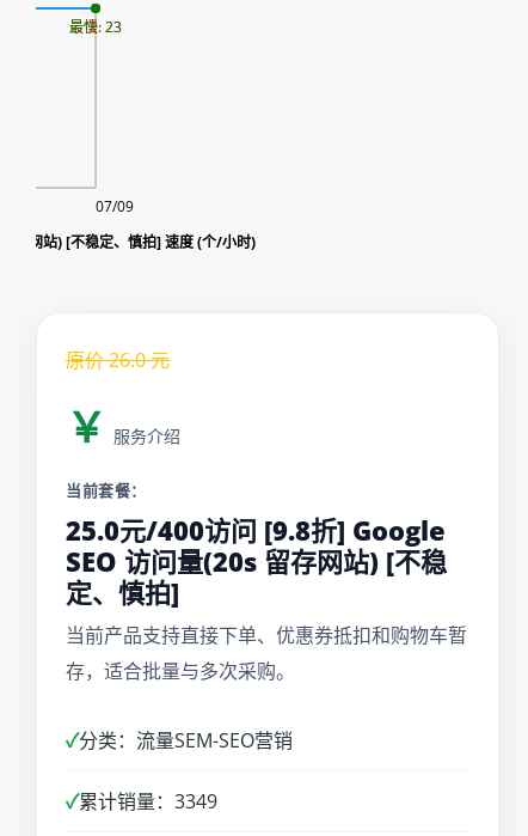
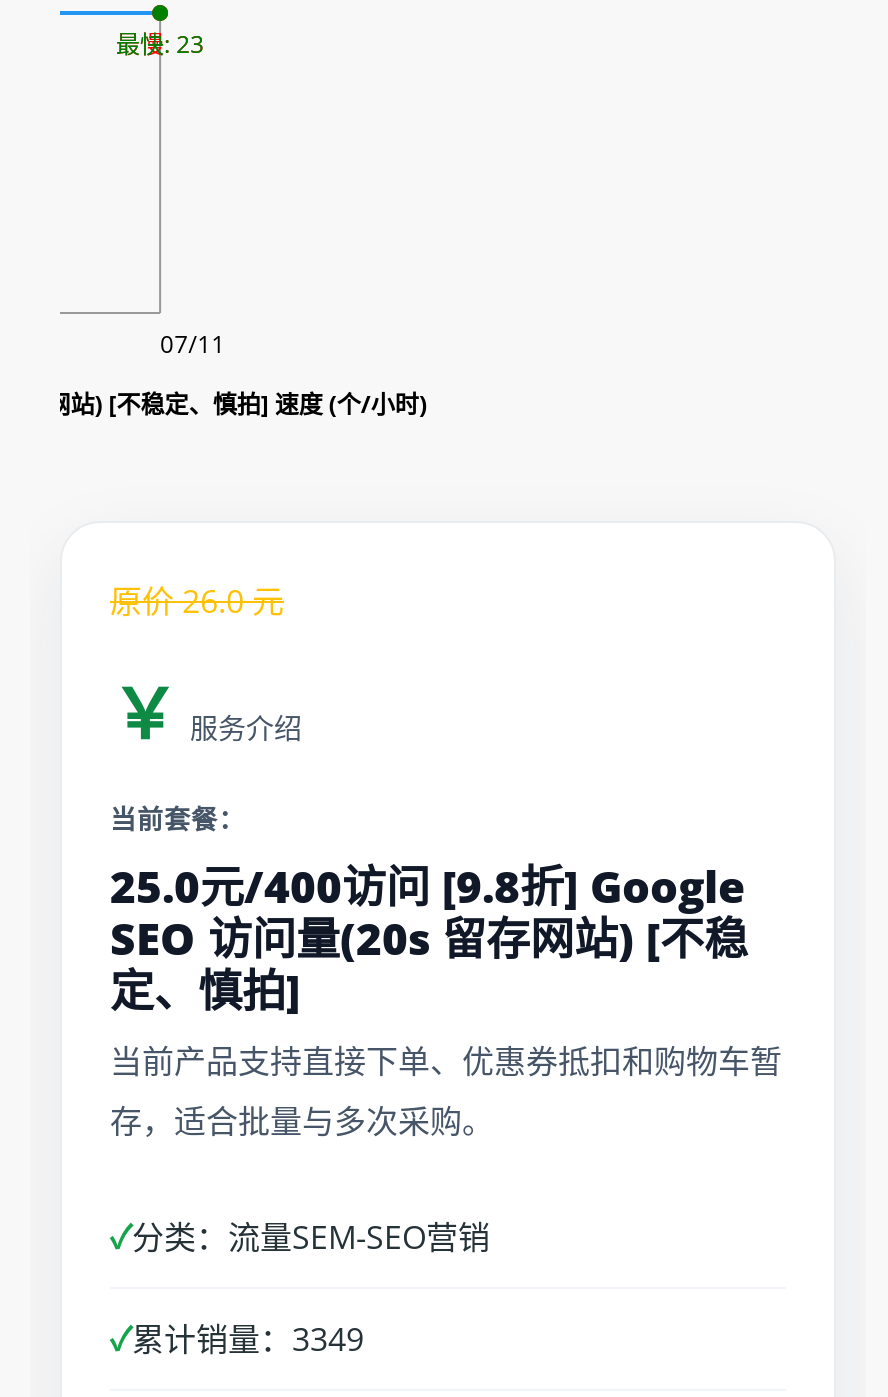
[96,196,134,216] 07/09 -> [160,327,225,360] 07/11

